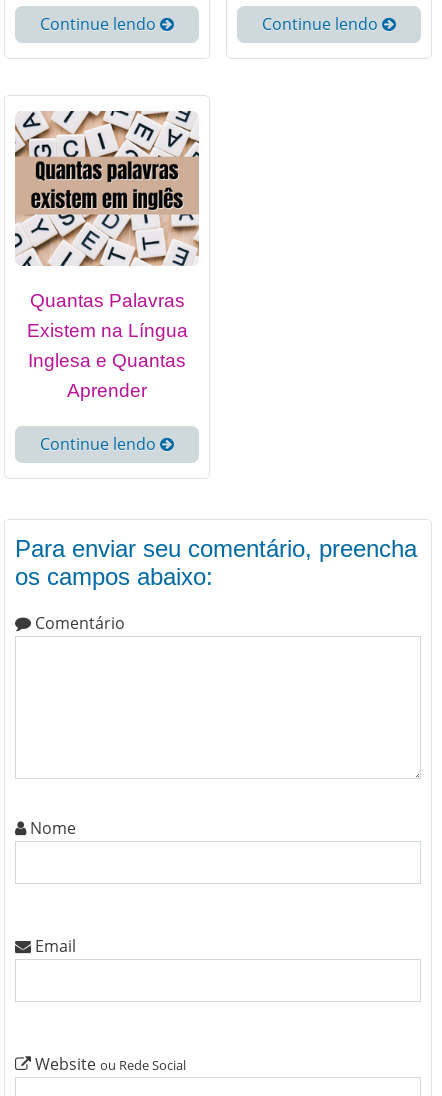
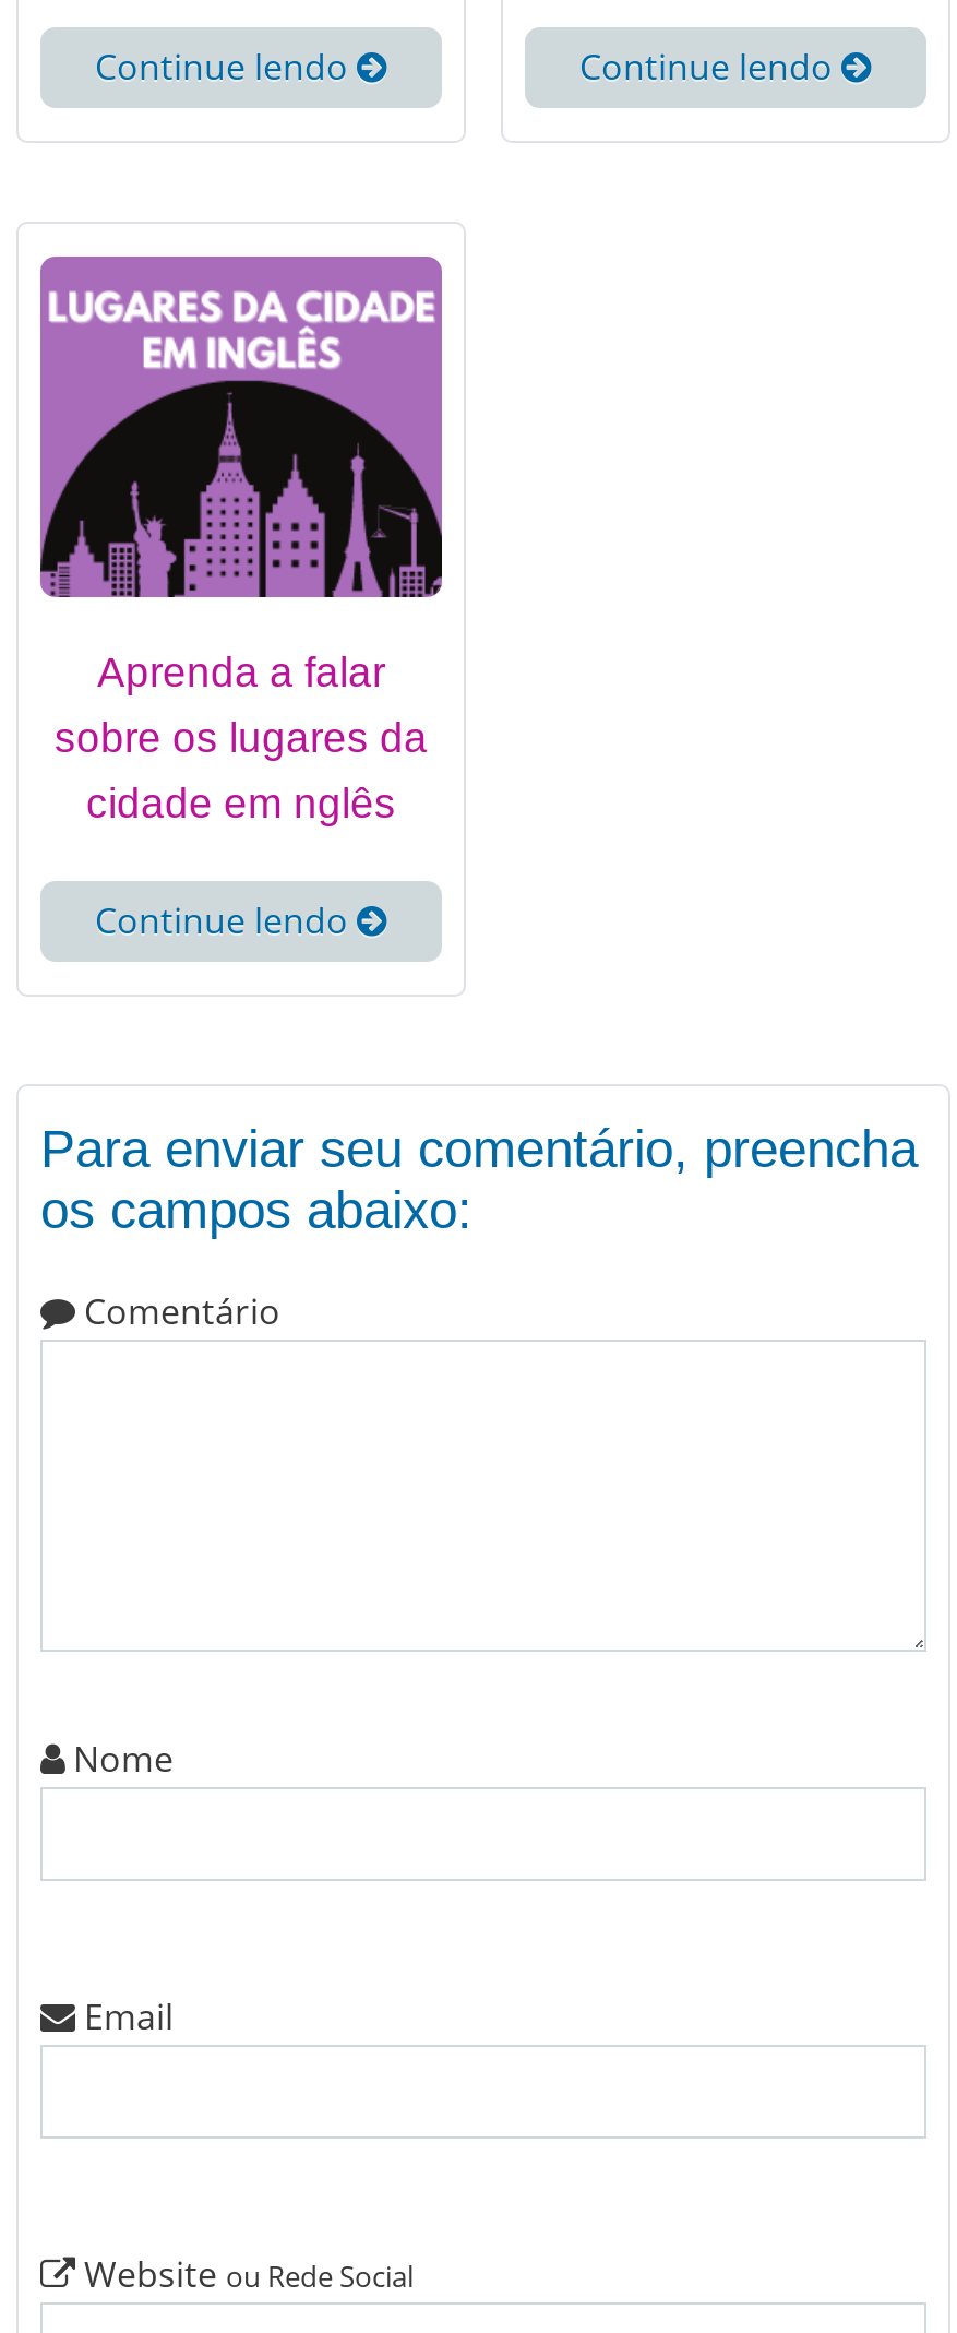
[14,110,200,401] [image] | Quantas Palavras | Existem na Língua | Inglesa e Quantas | Aprender -> [38,255,444,826] [image] | Aprenda a falar | sobre os lugares da | cidade em nglês

